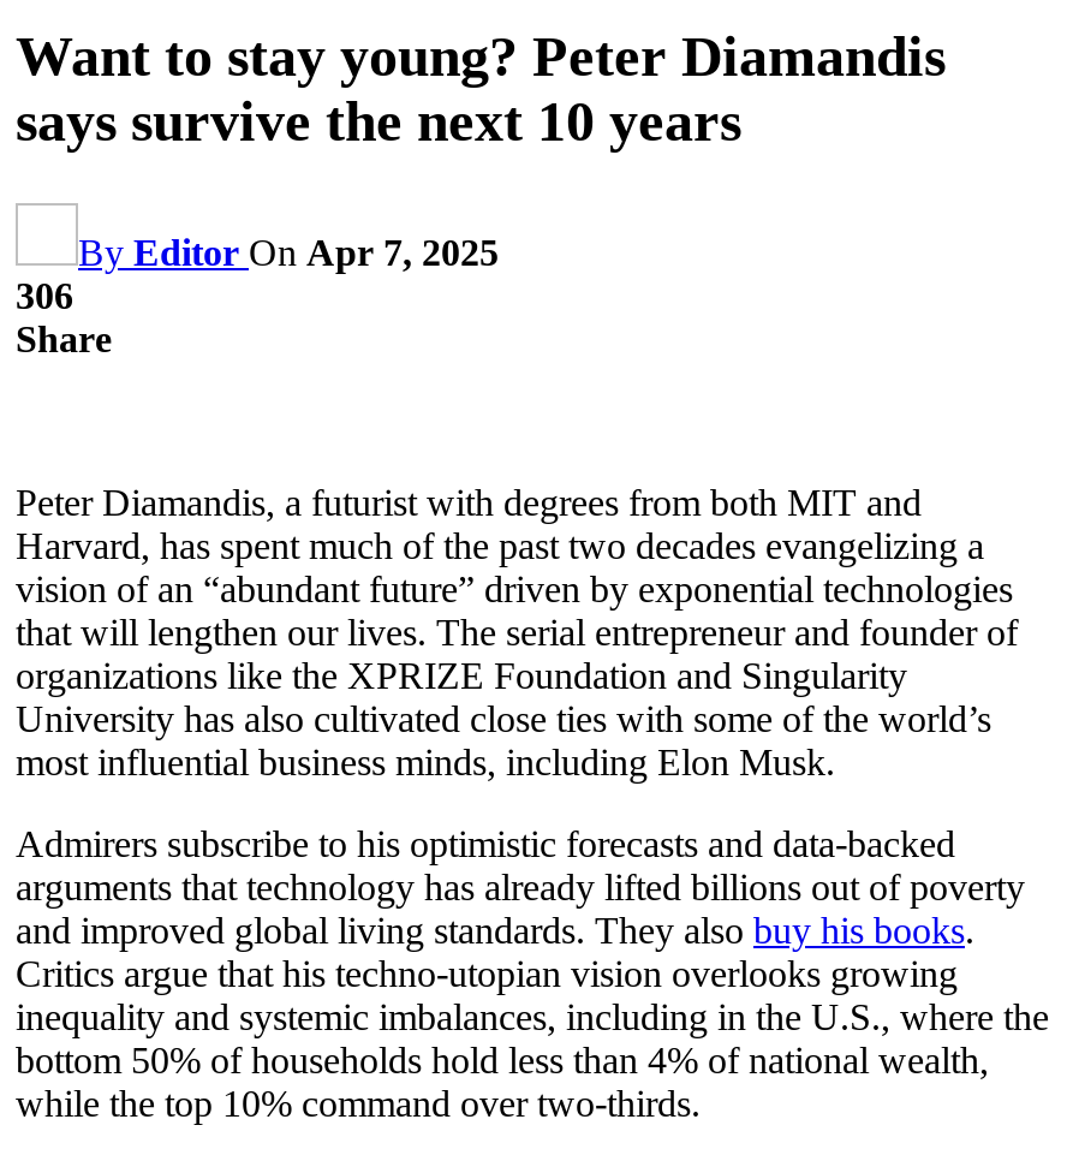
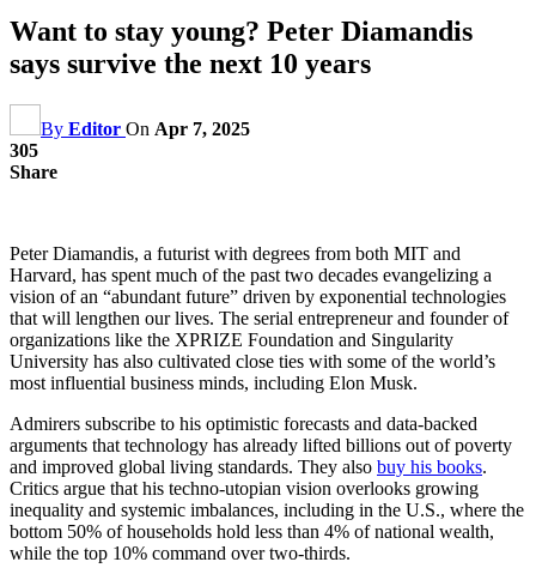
[16,275,73,316] 306 -> [10,140,38,160] 305

